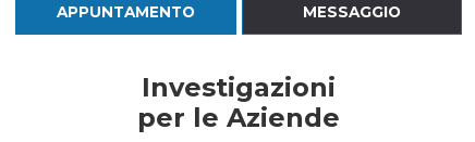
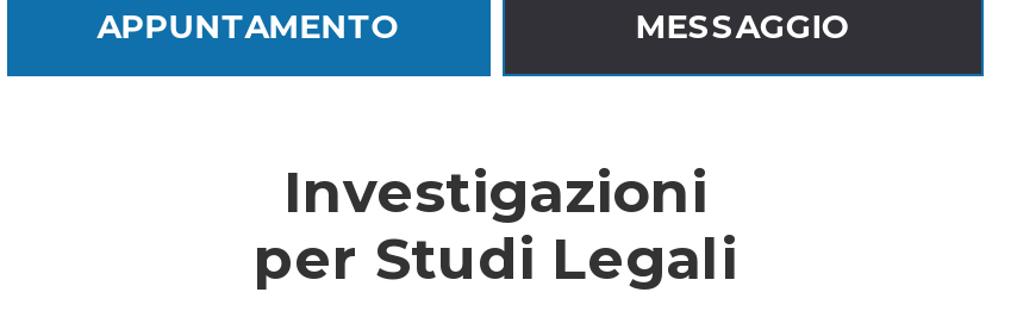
[137,102,340,133] per le Aziende -> [254,224,737,293] per Studi Legali

